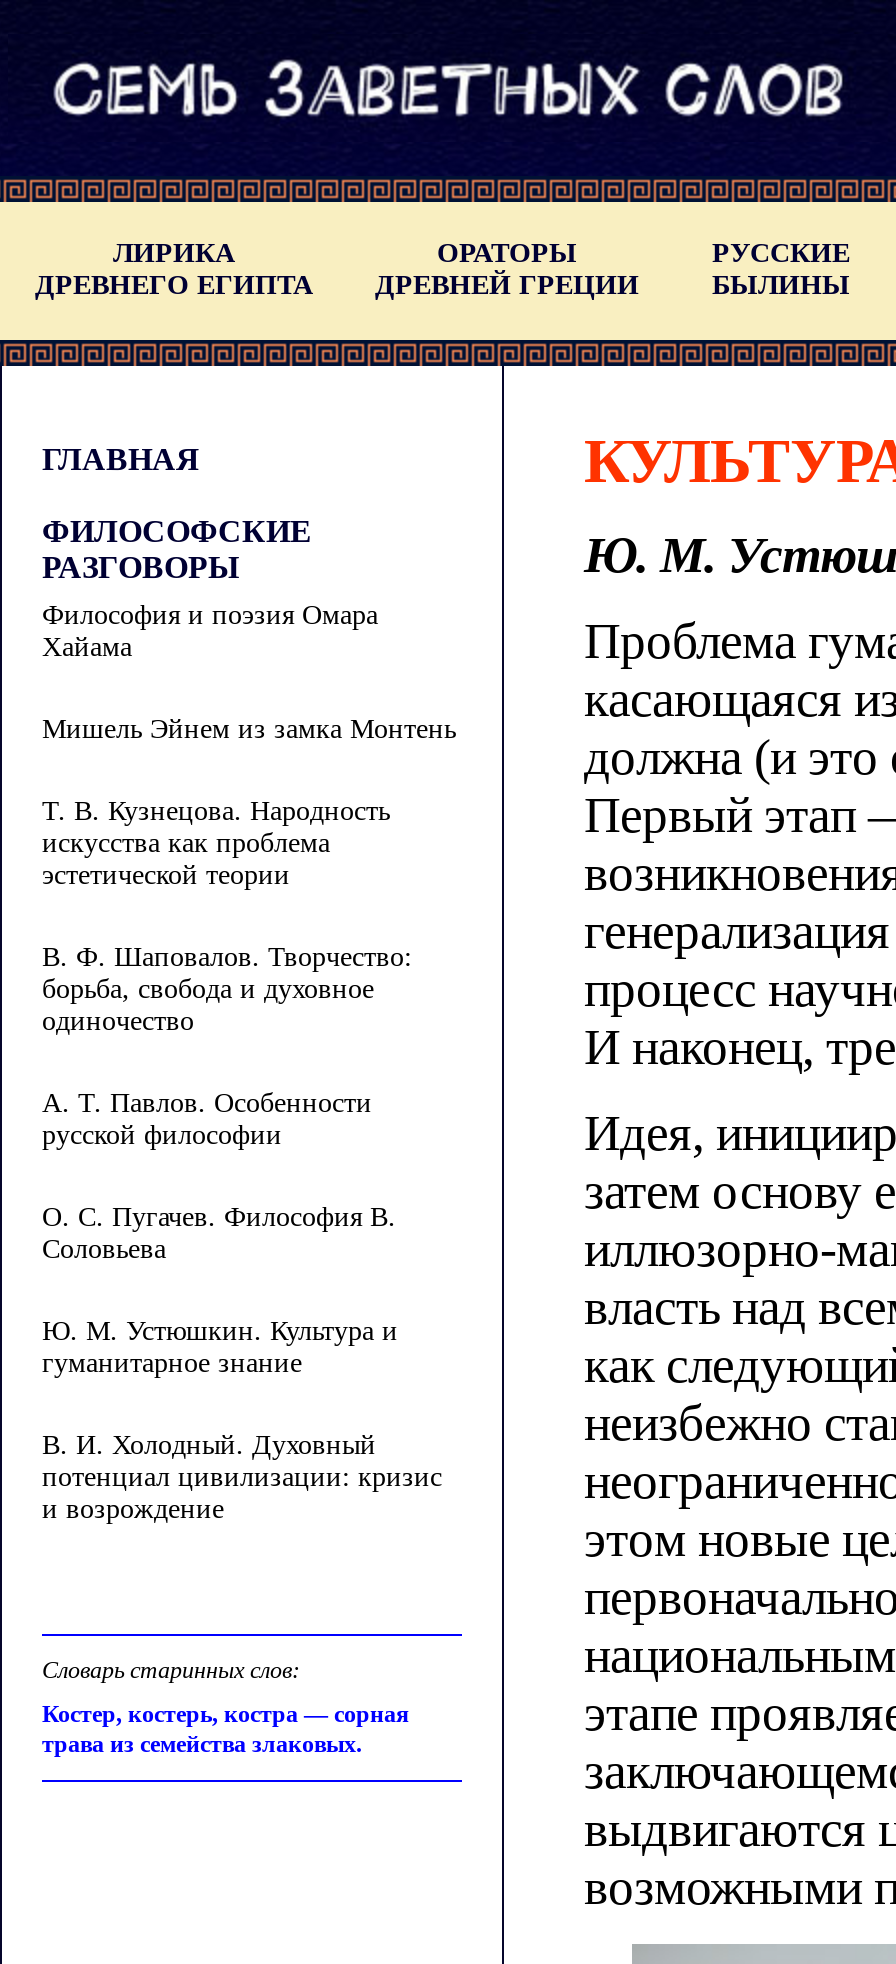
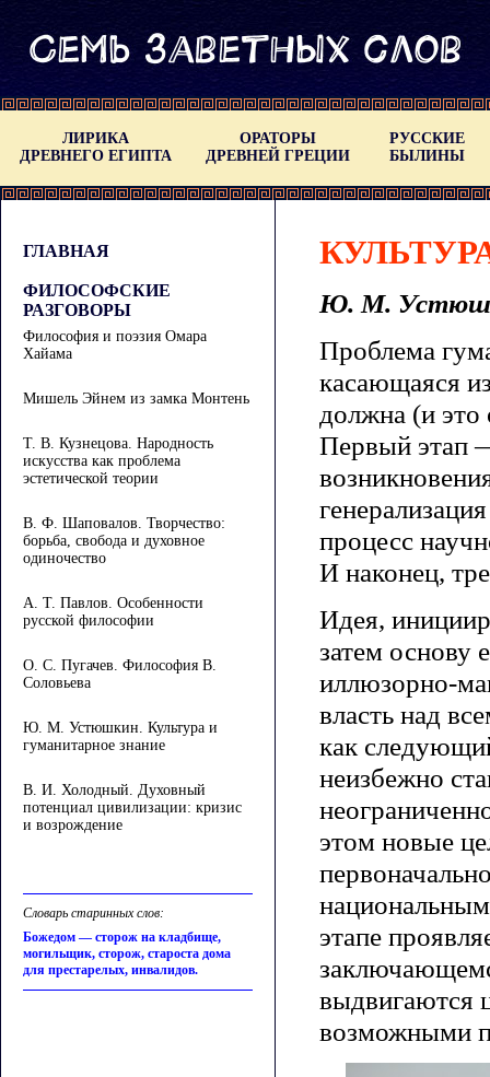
[42,1700,410,1758] Костер, костерь, костра — сорная | трава из семейства злаковых. -> [23,929,231,978] Божедом — сторож на кладбище, | могильщик, сторож, староста дома | для престарелых, инвалидов.

